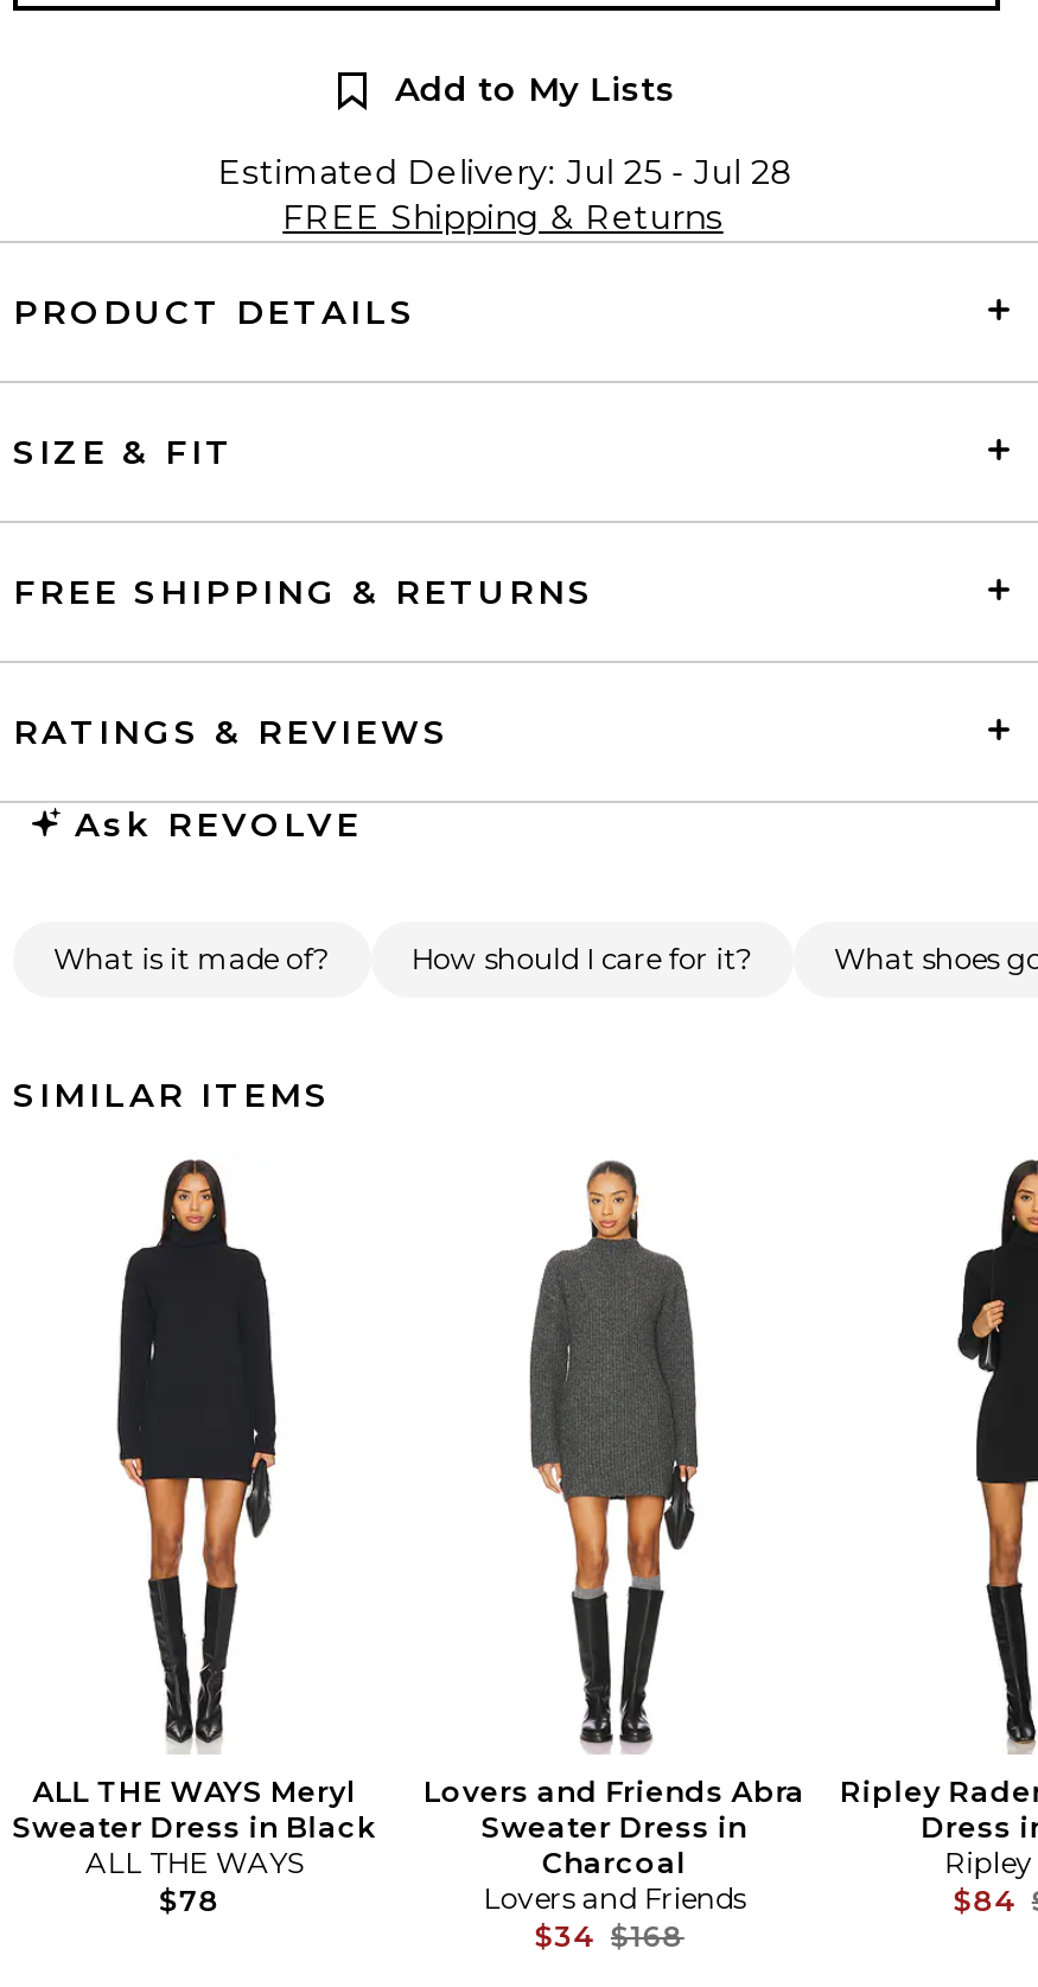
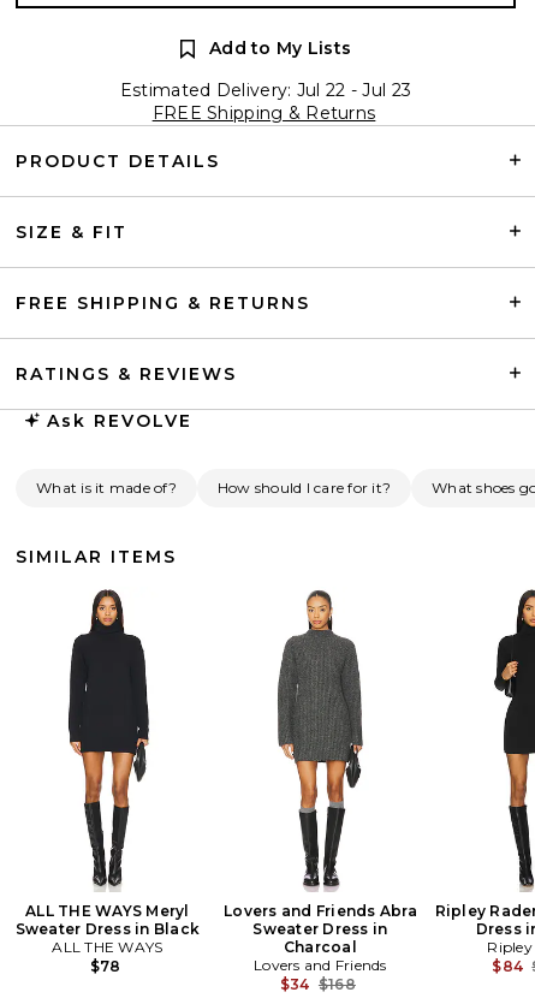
[218,150,795,193] Estimated Delivery: Jul 25 - Jul 28 -> [120,79,411,101] Estimated Delivery: Jul 22 - Jul 23

